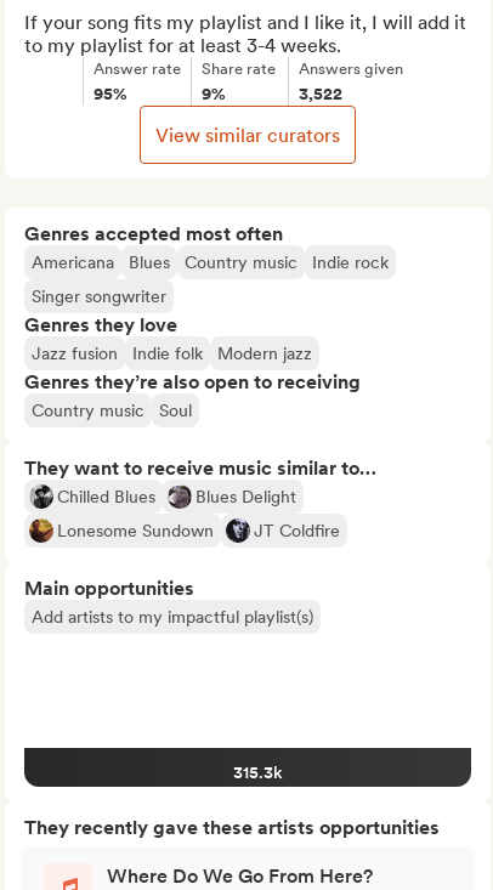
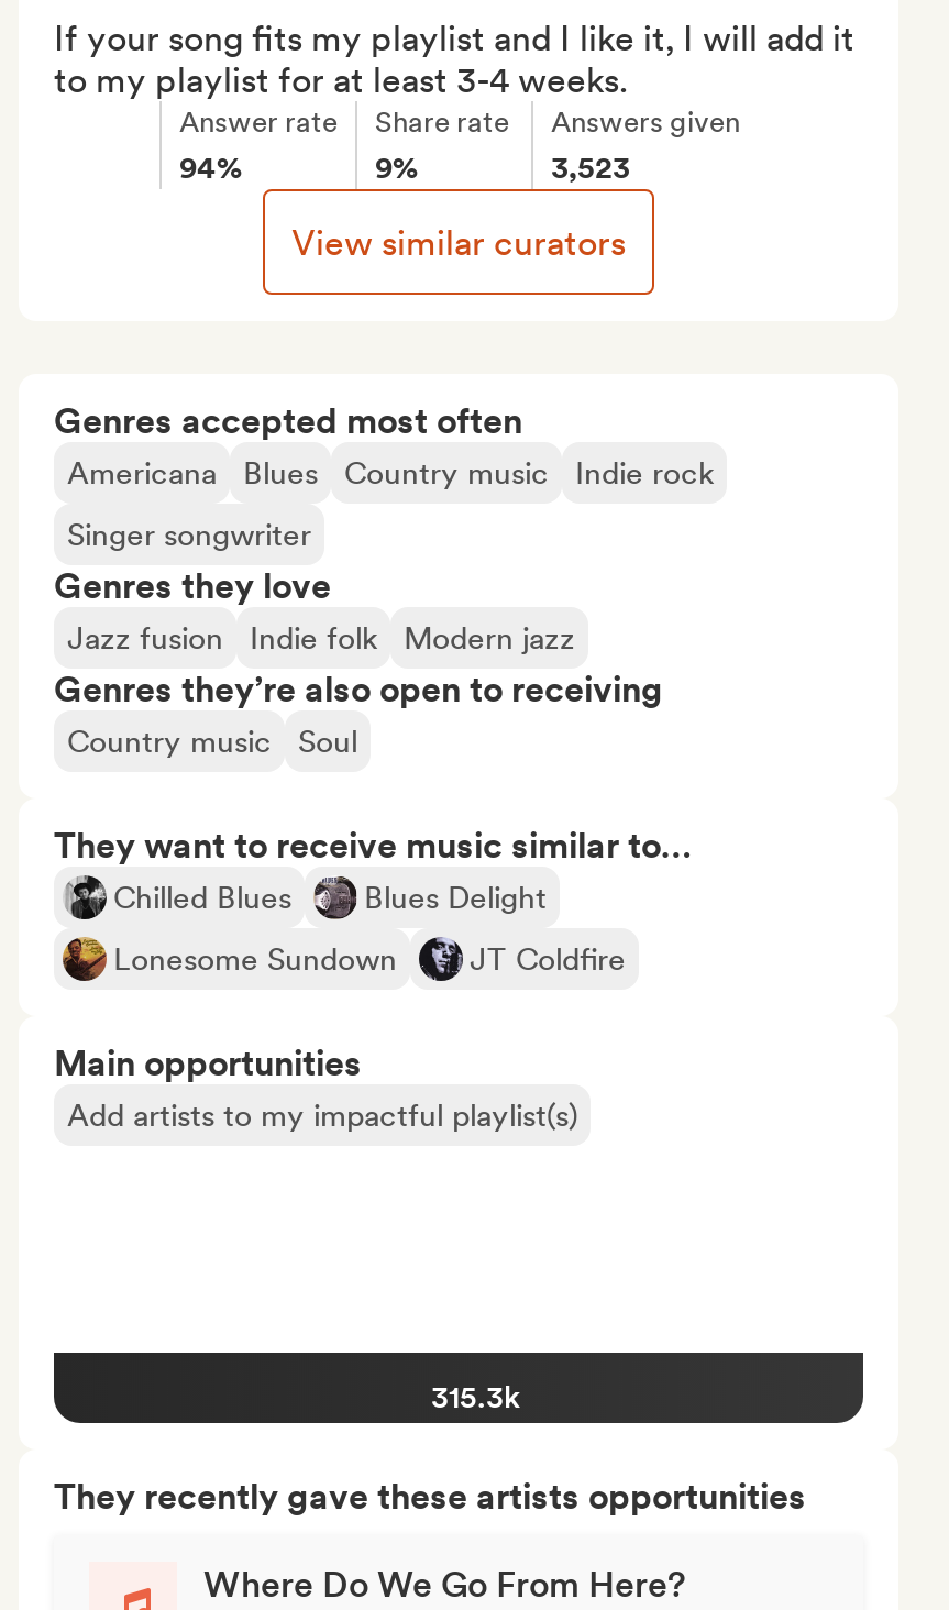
[93,84,127,103] 95% -> [179,150,243,185] 94%
[299,84,342,103] 3,522 -> [551,150,630,185] 3,523

